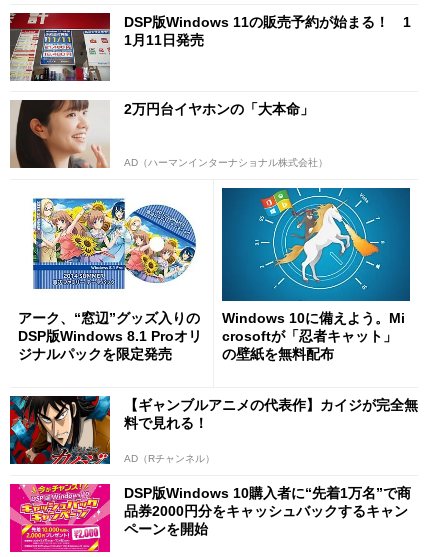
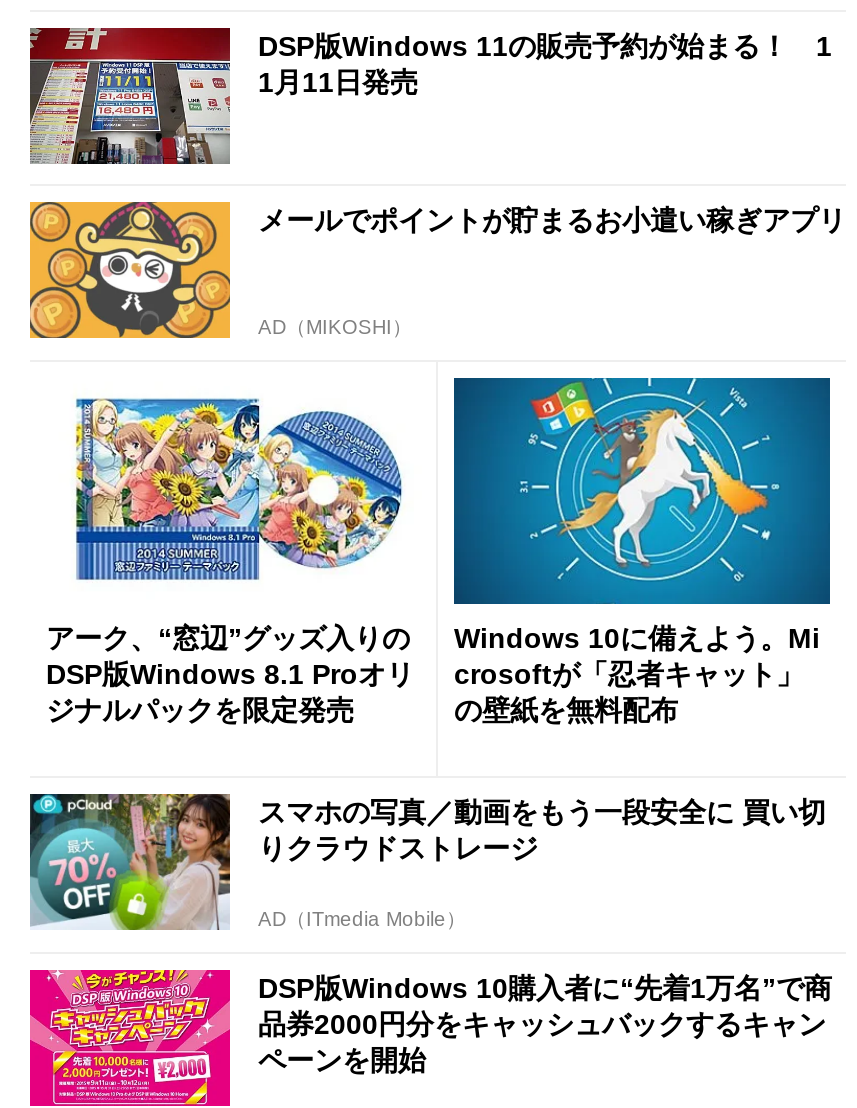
[10,99,314,169] [image] | 2万円台イヤホンの「大本命」 -> [28,200,846,340] [image] | メールでポイントが貯まるお小遣い稼ぎアプリ
[124,157,328,168] AD（ハーマンインターナショナル株式会社） -> [258,316,412,338] AD（MIKOSHI）
[9,395,418,465] [image] | 【ギャンブルアニメの代表作】カイジが完全無 | 料で見れる！ -> [28,792,826,930] [image] | スマホの写真／動画をもう一段安全に 買い切 | りクラウドストレージ
[124,453,215,464] AD（Rチャンネル） -> [258,908,466,930] AD（ITmedia Mobile）

